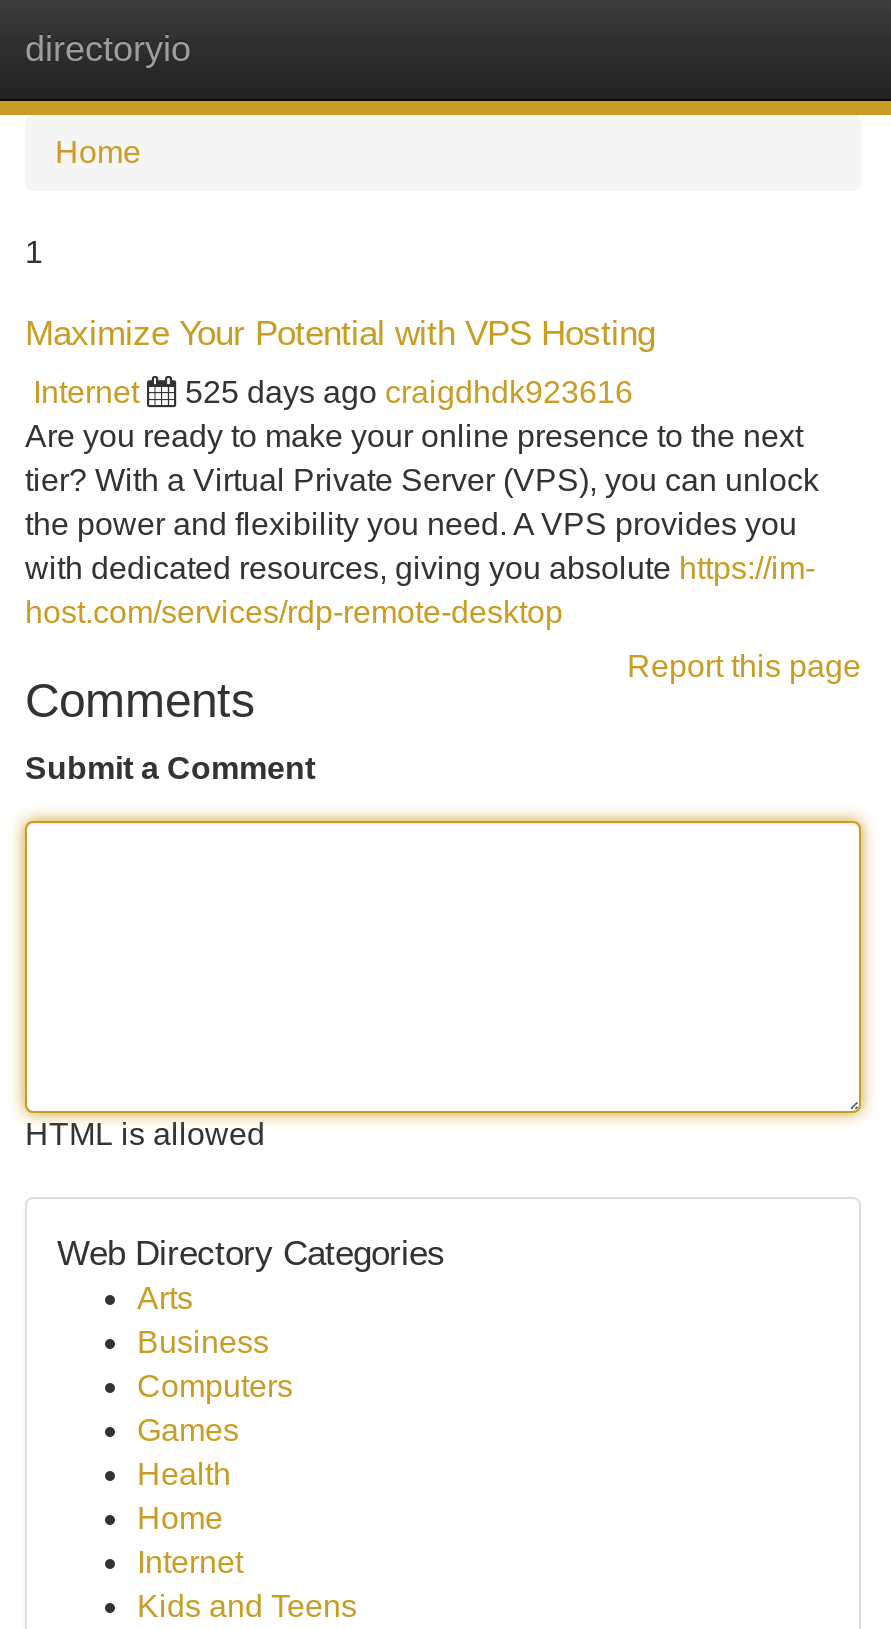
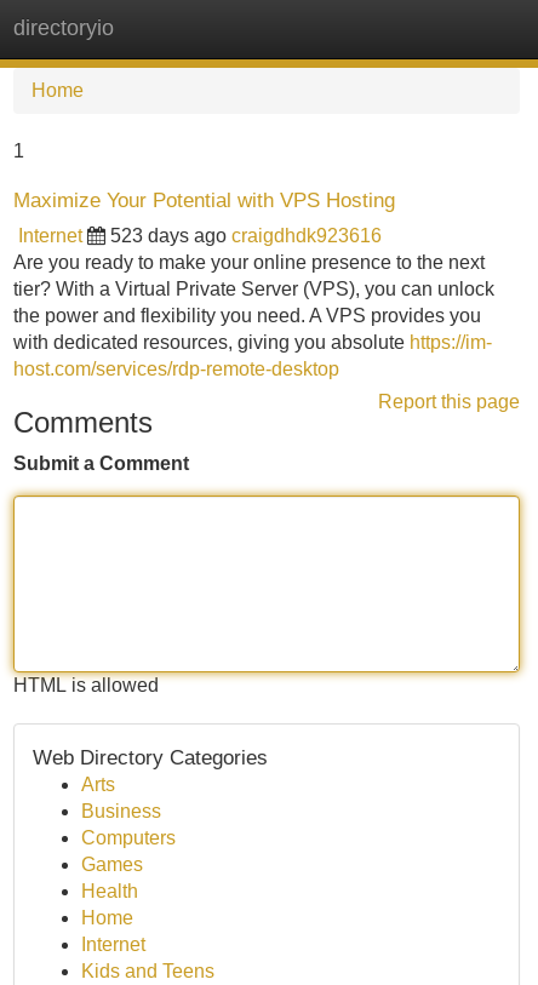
[185,375,633,409] 525 days ago craigdhdk923616 -> [110,225,382,246] 523 days ago craigdhdk923616

